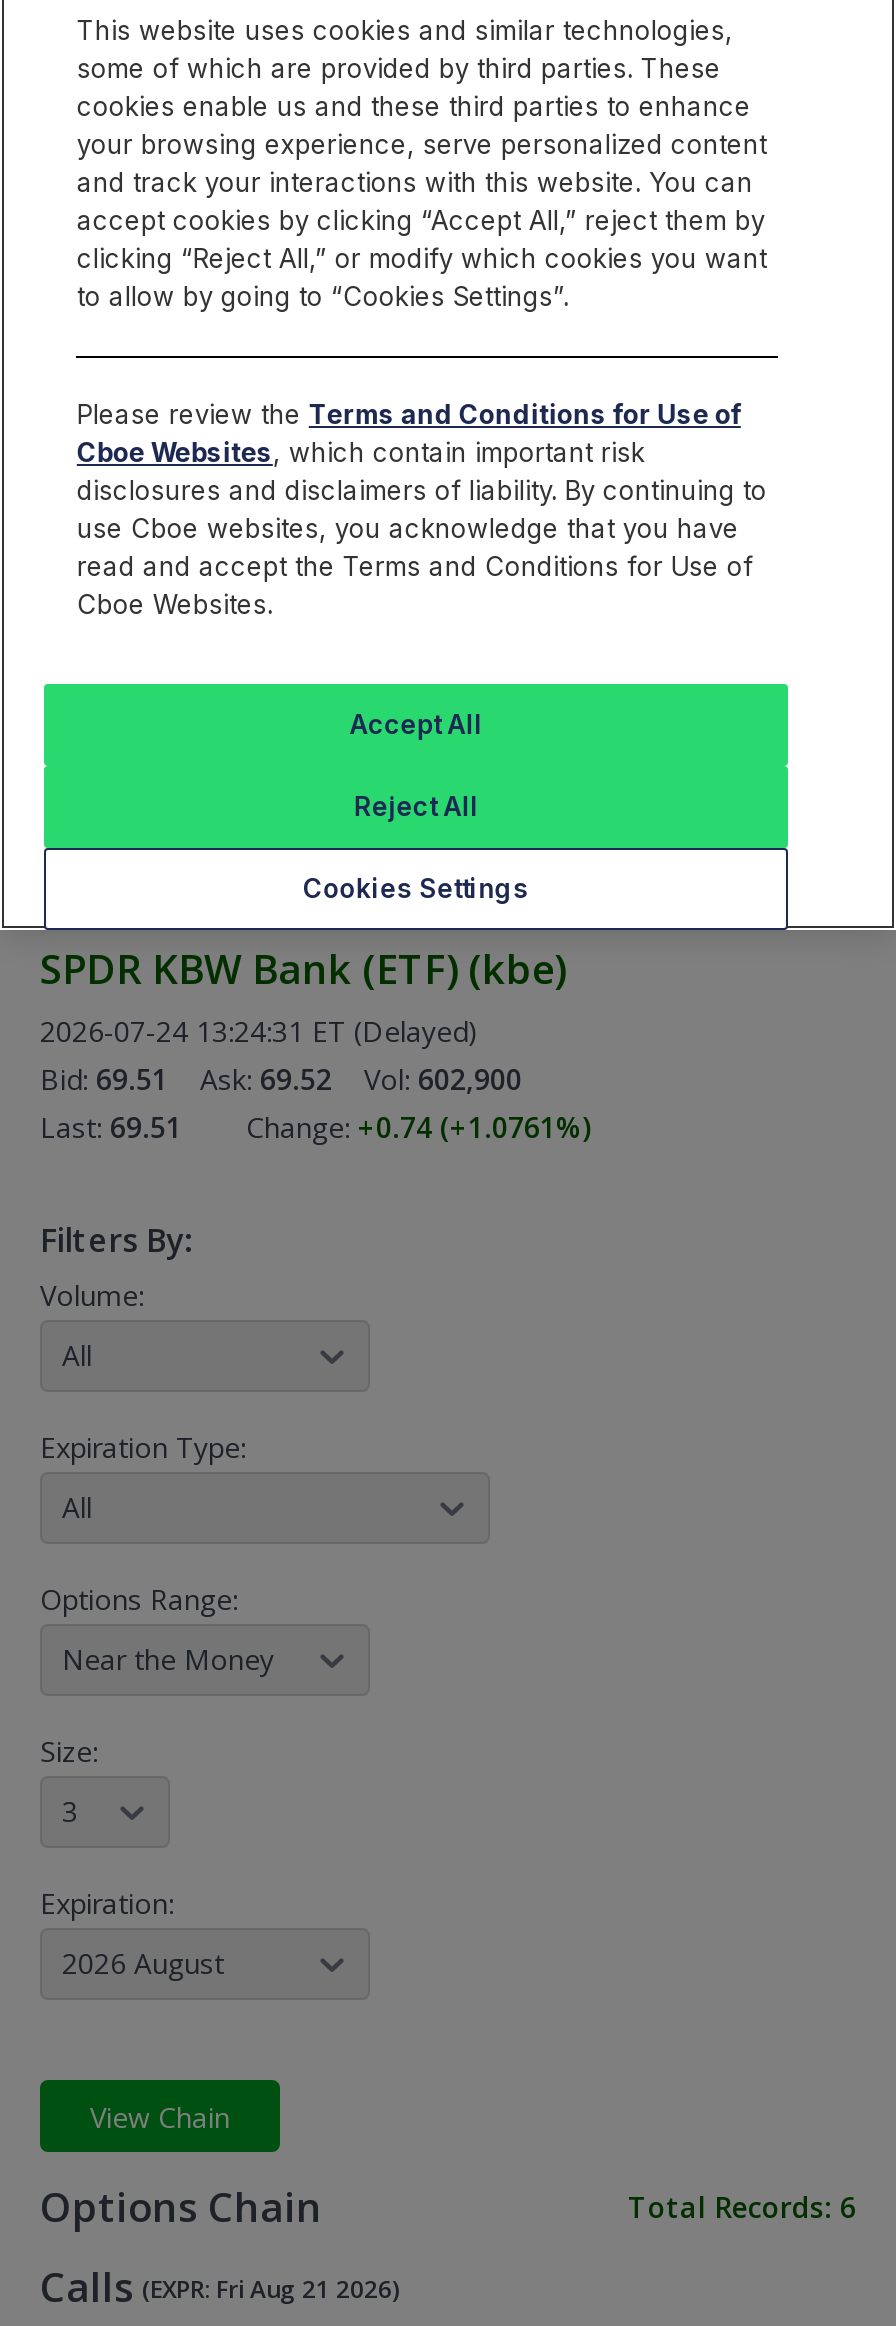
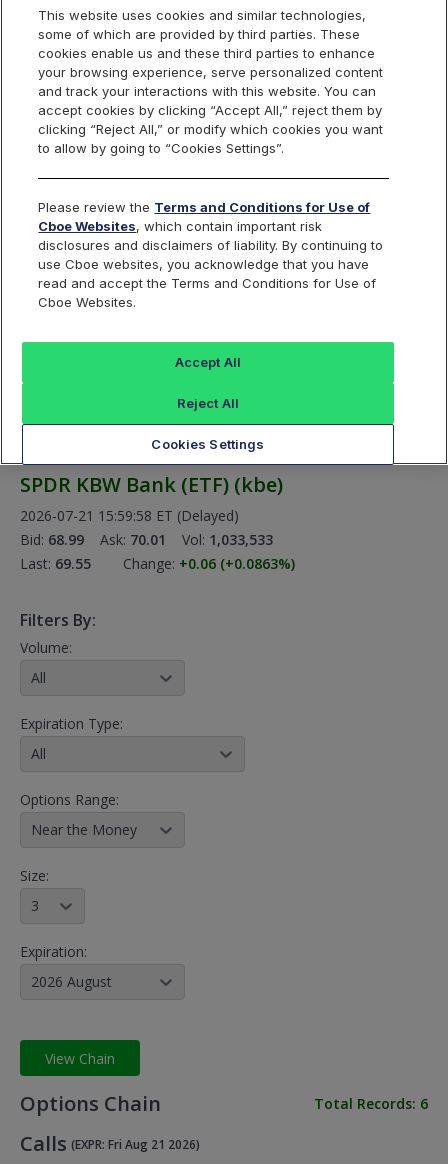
[40,1012,478,1050] 2026-07-24 13:24:31 ET (Delayed) -> [20,506,239,525] 2026-07-21 15:59:58 ET (Delayed)
[40,1060,168,1098] Bid: 69.51 -> [20,530,84,549] Bid: 68.99
[200,1060,332,1098] Ask: 69.52 -> [100,530,166,549] Ask: 70.01
[364,1060,522,1098] Vol: 602,900 -> [182,530,273,549] Vol: 1,033,533
[40,1108,182,1146] Last: 69.51 -> [20,554,91,573] Last: 69.55
[246,1108,590,1146] Change: +0.74 (+1.0761%) -> [123,554,295,573] Change: +0.06 (+0.0863%)

